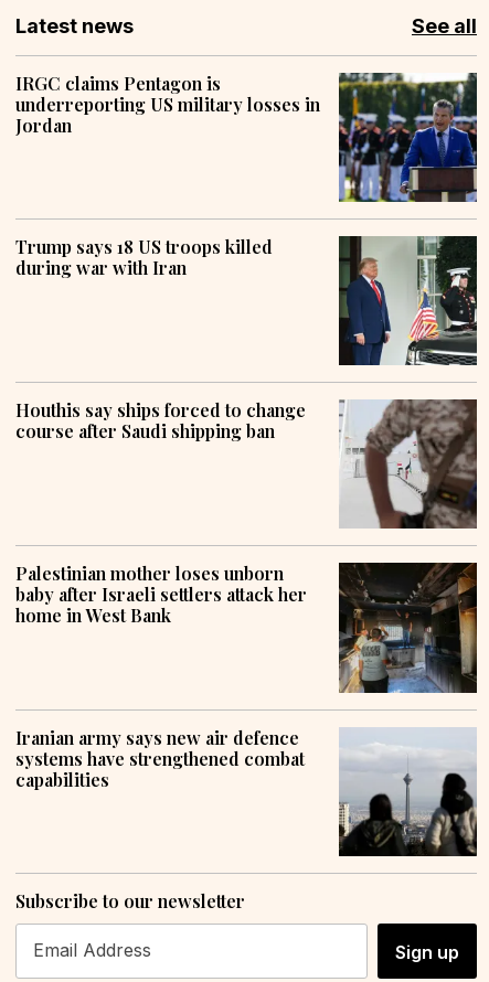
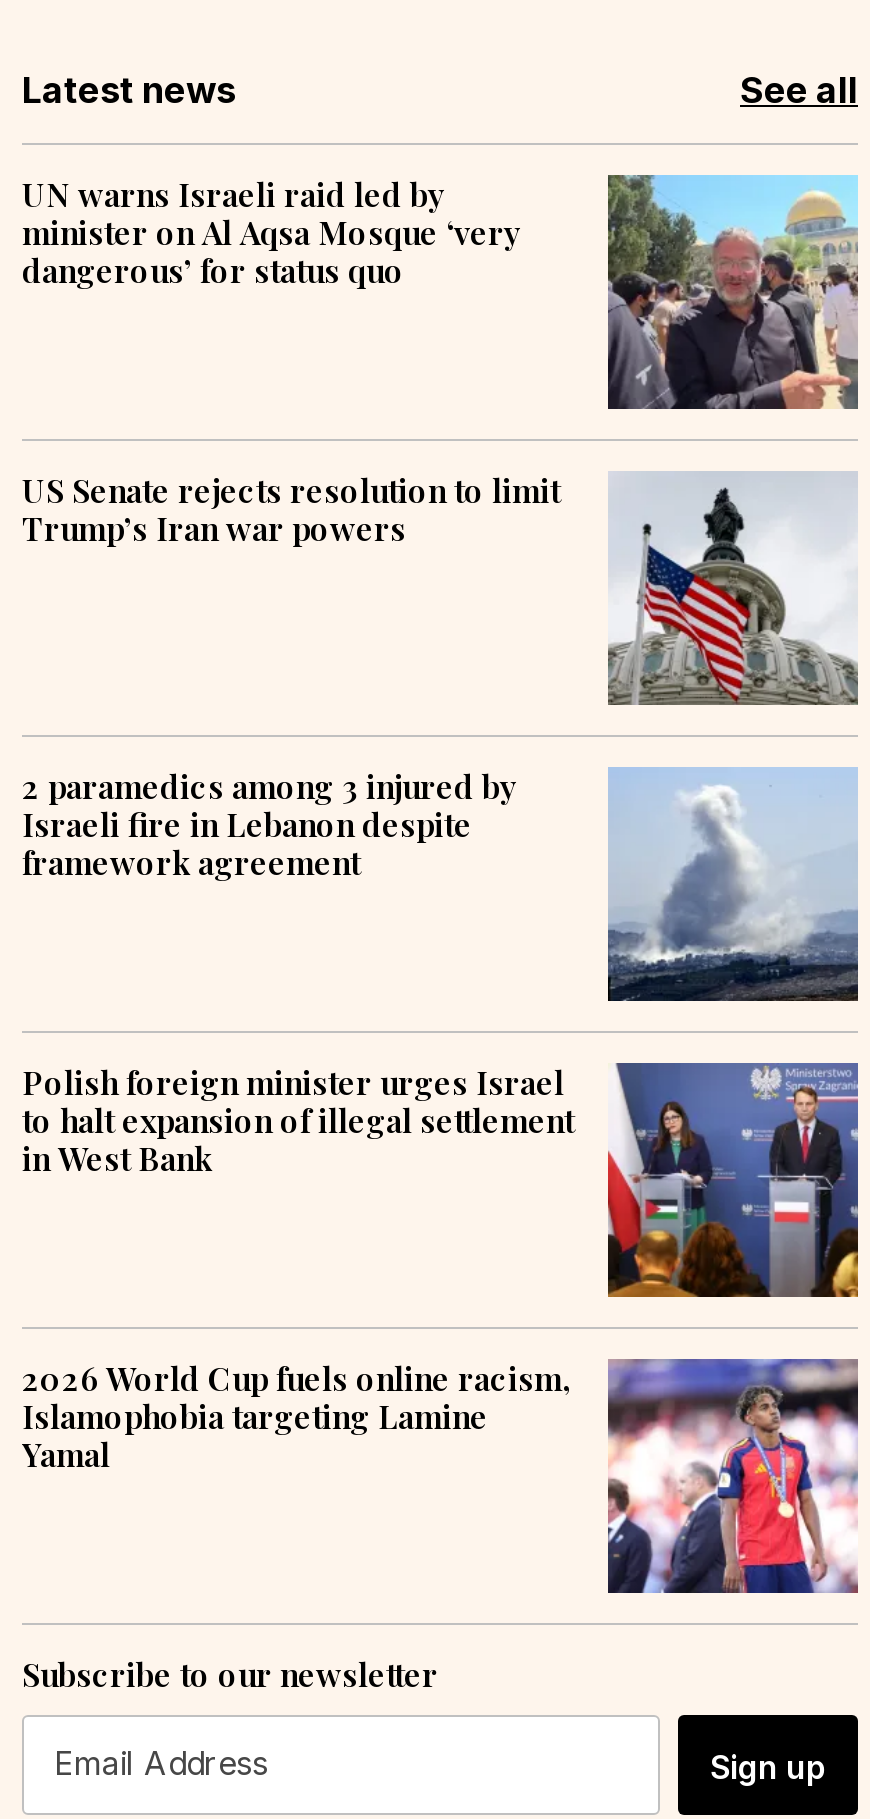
[15,72,320,137] IRGC claims Pentagon is | underreporting US military losses in | Jordan -> [22,173,522,291] UN warns Israeli raid led by | minister on Al Aqsa Mosque ‘very | dangerous’ for status quo
[339,72,478,203] [image] -> [606,174,858,410] [image]
[15,235,273,280] Trump says 18 US troops killed | during war with Iran -> [22,469,560,549] US Senate rejects resolution to limit | Trump’s Iran war powers
[338,235,478,365] [image] -> [608,470,858,706] [image]
[15,399,306,443] Houthis say ships forced to change | course after Saudi shipping ban -> [22,765,518,883] 2 paramedics among 3 injured by | Israeli fire in Lebanon despite | framework agreement
[339,398,478,530] [image] -> [606,766,860,1002] [image]
[15,562,478,694] [image] | Palestinian mother loses unborn | baby after Israeli settlers attack her | home in West Bank -> [22,1061,860,1300] [image] | Polish foreign minister urges Israel | to halt expansion of illegal settlement | in West Bank
[15,725,478,857] [image] | Iranian army says new air defence | systems have strengthened combat | capabilities -> [22,1357,860,1594] [image] | 2026 World Cup fuels online racism, | Islamophobia targeting Lamine | Yamal

